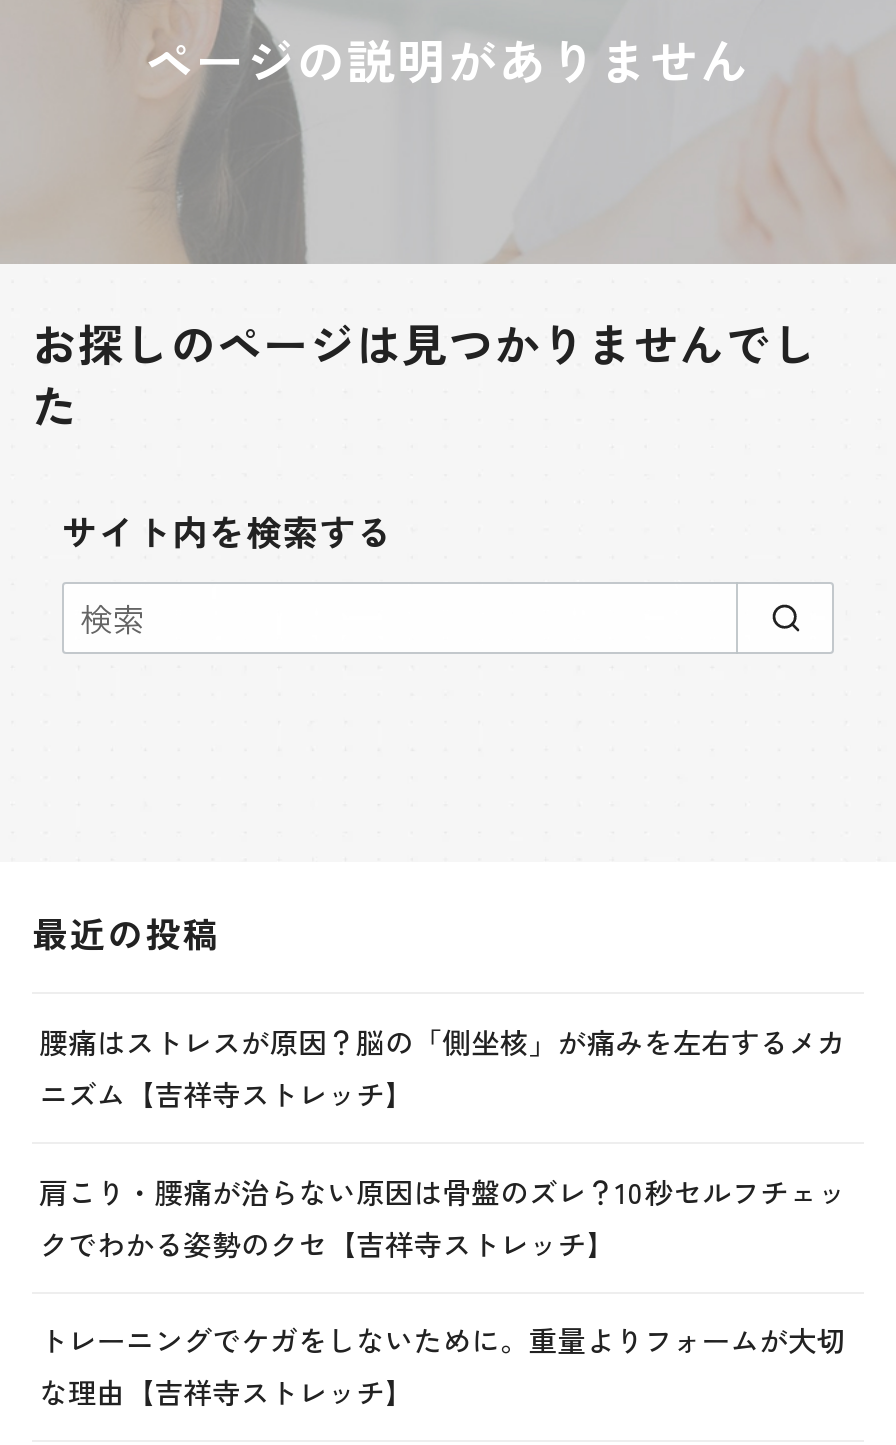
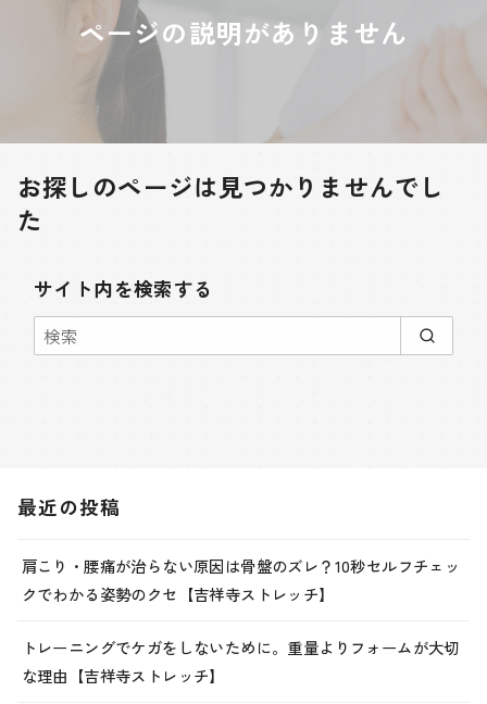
[39,1020,846,1114] 腰痛はストレスが原因？脳の「側坐核」が痛みを左右するメカ | ニズム【吉祥寺ストレッチ】 -> none

